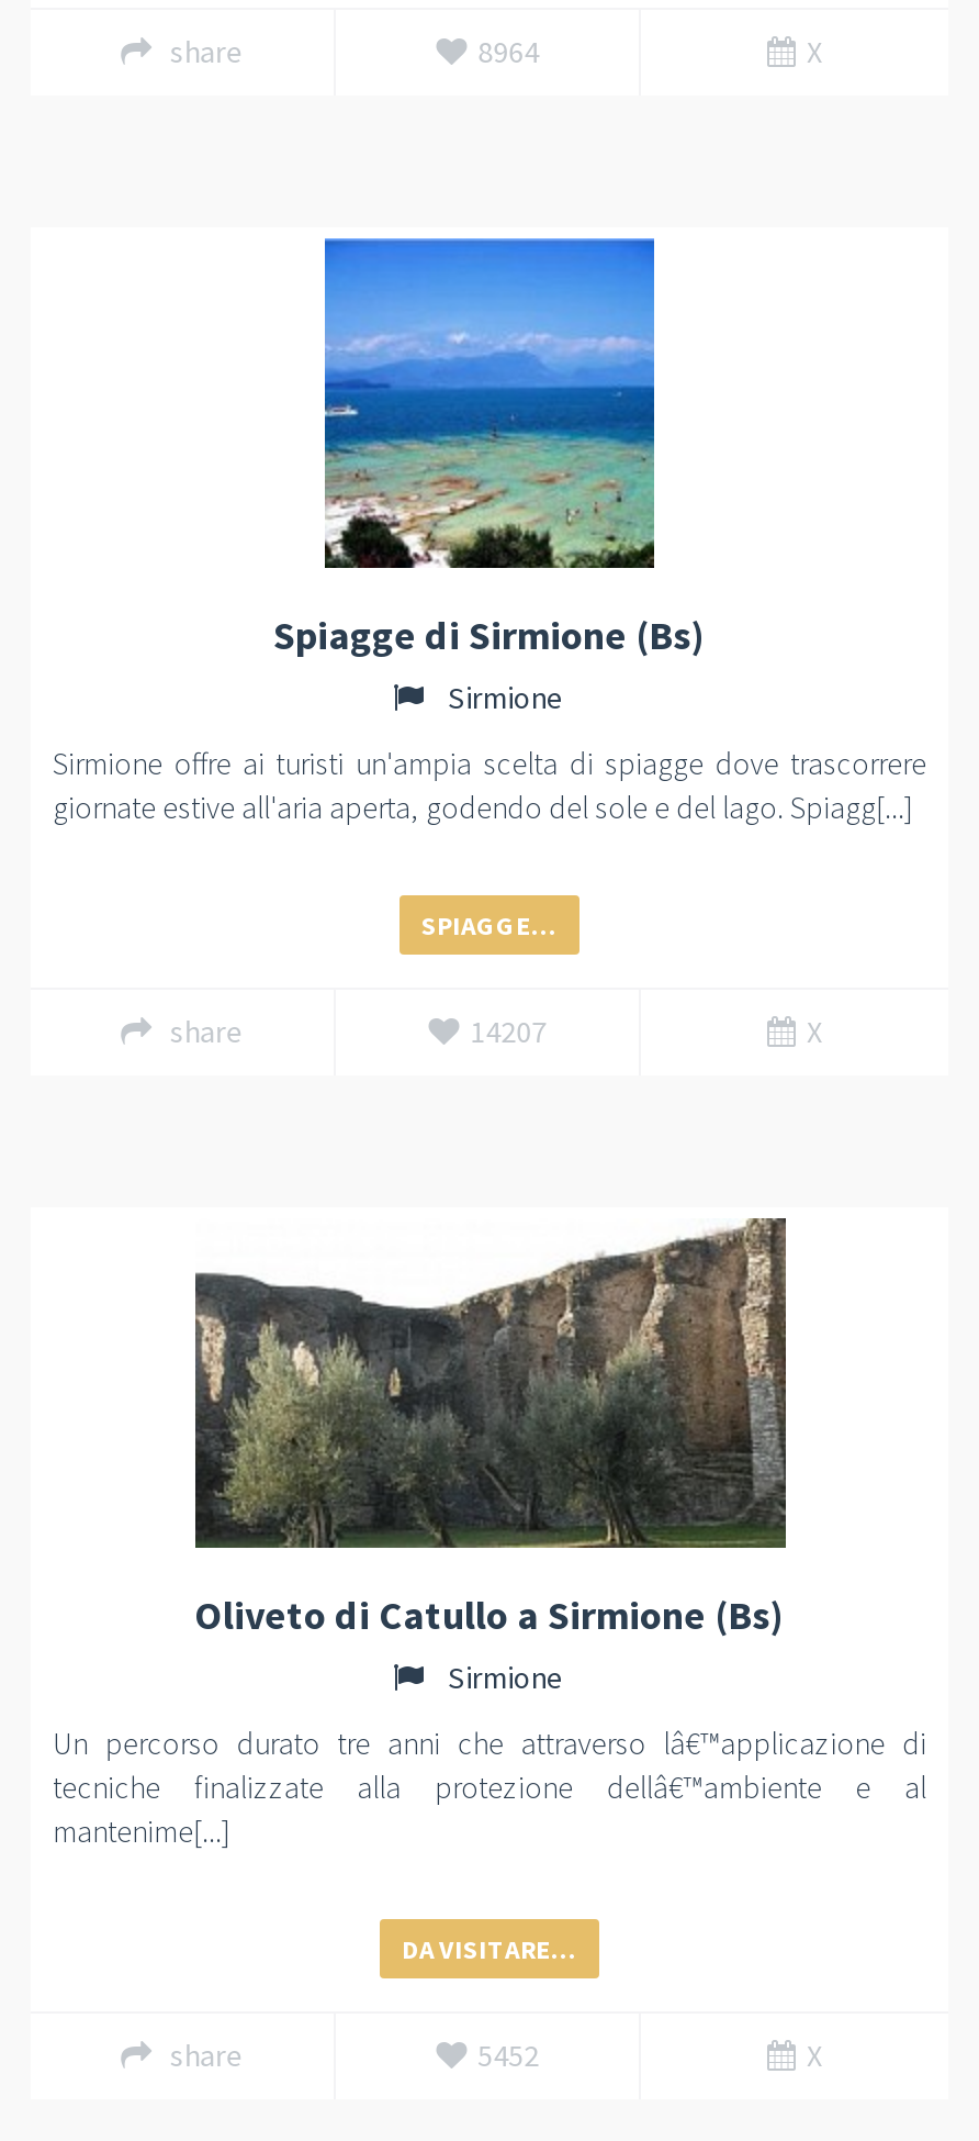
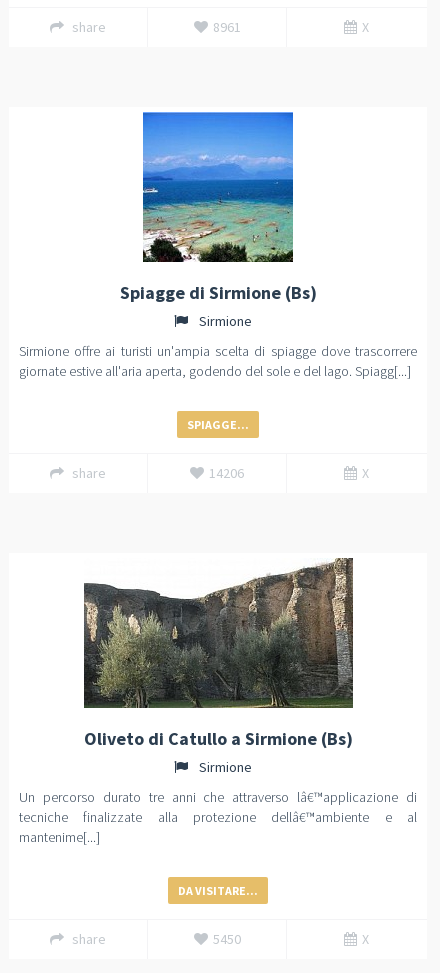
[478,32,540,71] 8964 -> [213,18,241,36] 8961
[470,1012,547,1051] 14207 -> [209,464,244,482] 14206
[478,2036,540,2075] 5452 -> [213,930,241,948] 5450

